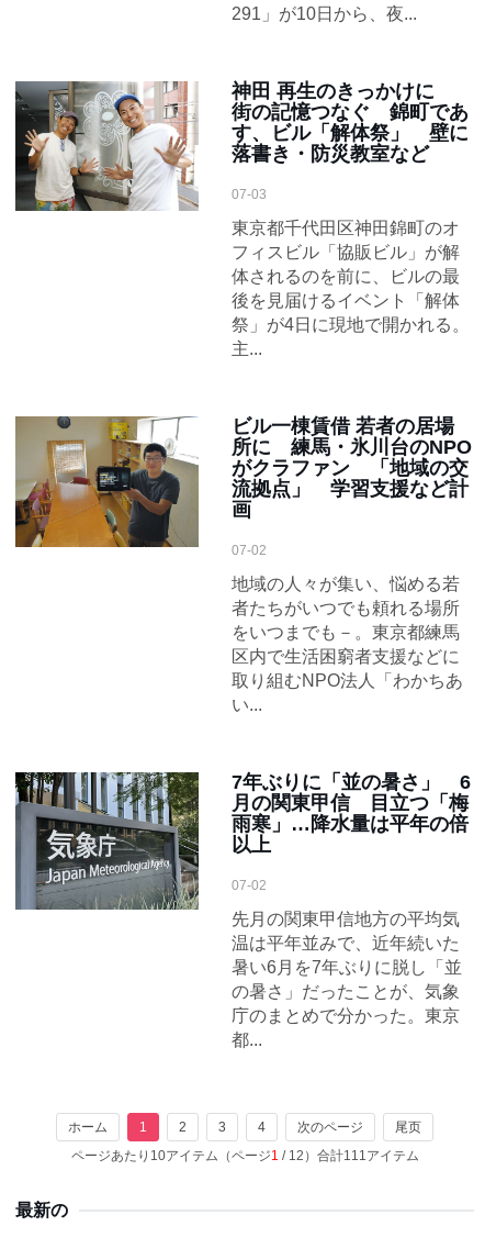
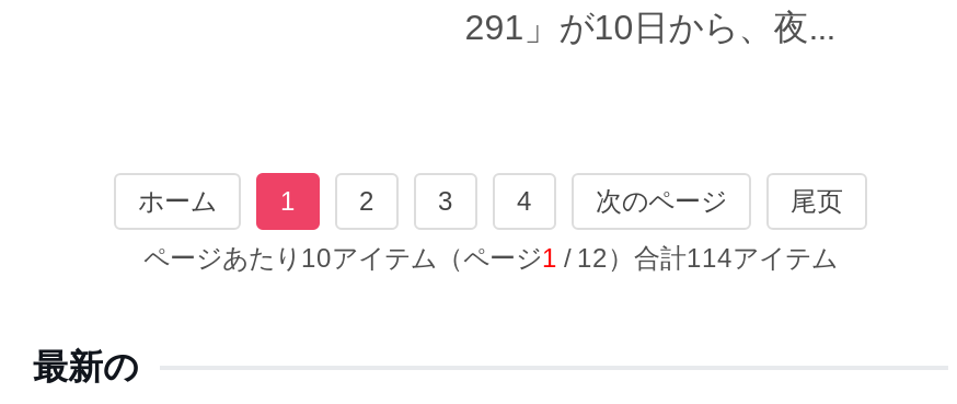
[14,80,470,358] [image] | 神田 再生のきっかけに | 街の記憶つなぐ 錦町であ | す、ビル「解体祭」 壁に | 落書き・防災教室など | 07-03 | 東京都千代田区神田錦町のオ | フィスビル「協販ビル」が解 | 体されるのを前に、ビルの最 | 後を見届けるイベント「解体 | 祭」が4日に現地で開かれる。 | 主... -> none
[14,415,472,714] [image] | ビル一棟賃借 若者の居場 | 所に 練馬・氷川台のNPO | がクラファン 「地域の交 | 流拠点」 学習支援など計 | 画 | 07-02 | 地域の人々が集い、悩める若 | 者たちがいつでも頼れる場所 | をいつまでも－。東京都練馬 | 区内で生活困窮者支援などに | 取り組むNPO法人「わかちあ | い... -> none
[14,771,471,1049] [image] | 7年ぶりに「並の暑さ」 6 | 月の関東甲信 目立つ「梅 | 雨寒」…降水量は平年の倍 | 以上 | 07-02 | 先月の関東甲信地方の平均気 | 温は平年並みで、近年続いた | 暑い6月を7年ぶりに脱し「並 | の暑さ」だったことが、気象 | 庁のまとめで分かった。東京 | 都... -> none
[71,1148,419,1163] ページあたり10アイテム（ページ1 / 12）合計111アイテム -> [143,243,838,274] ページあたり10アイテム（ページ1 / 12）合計114アイテム

